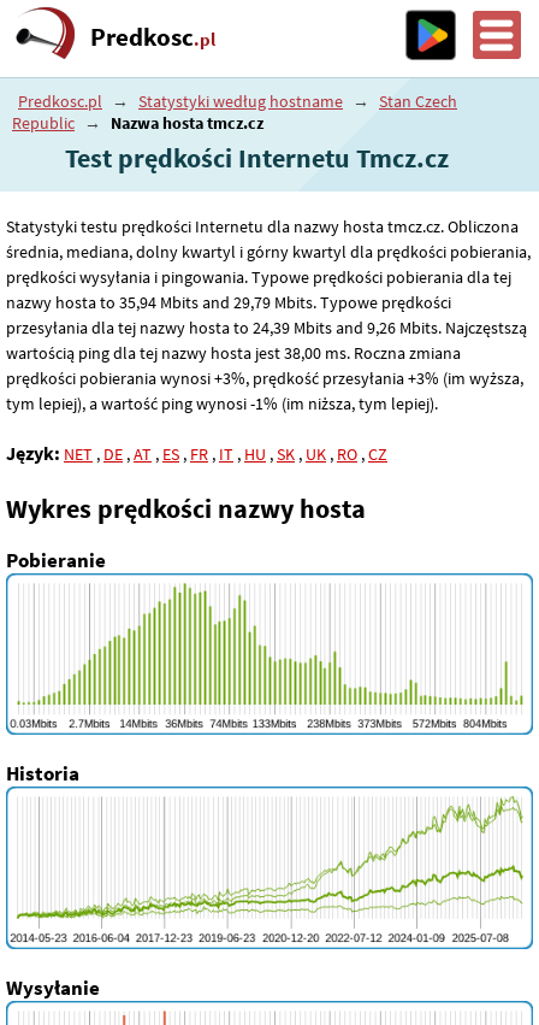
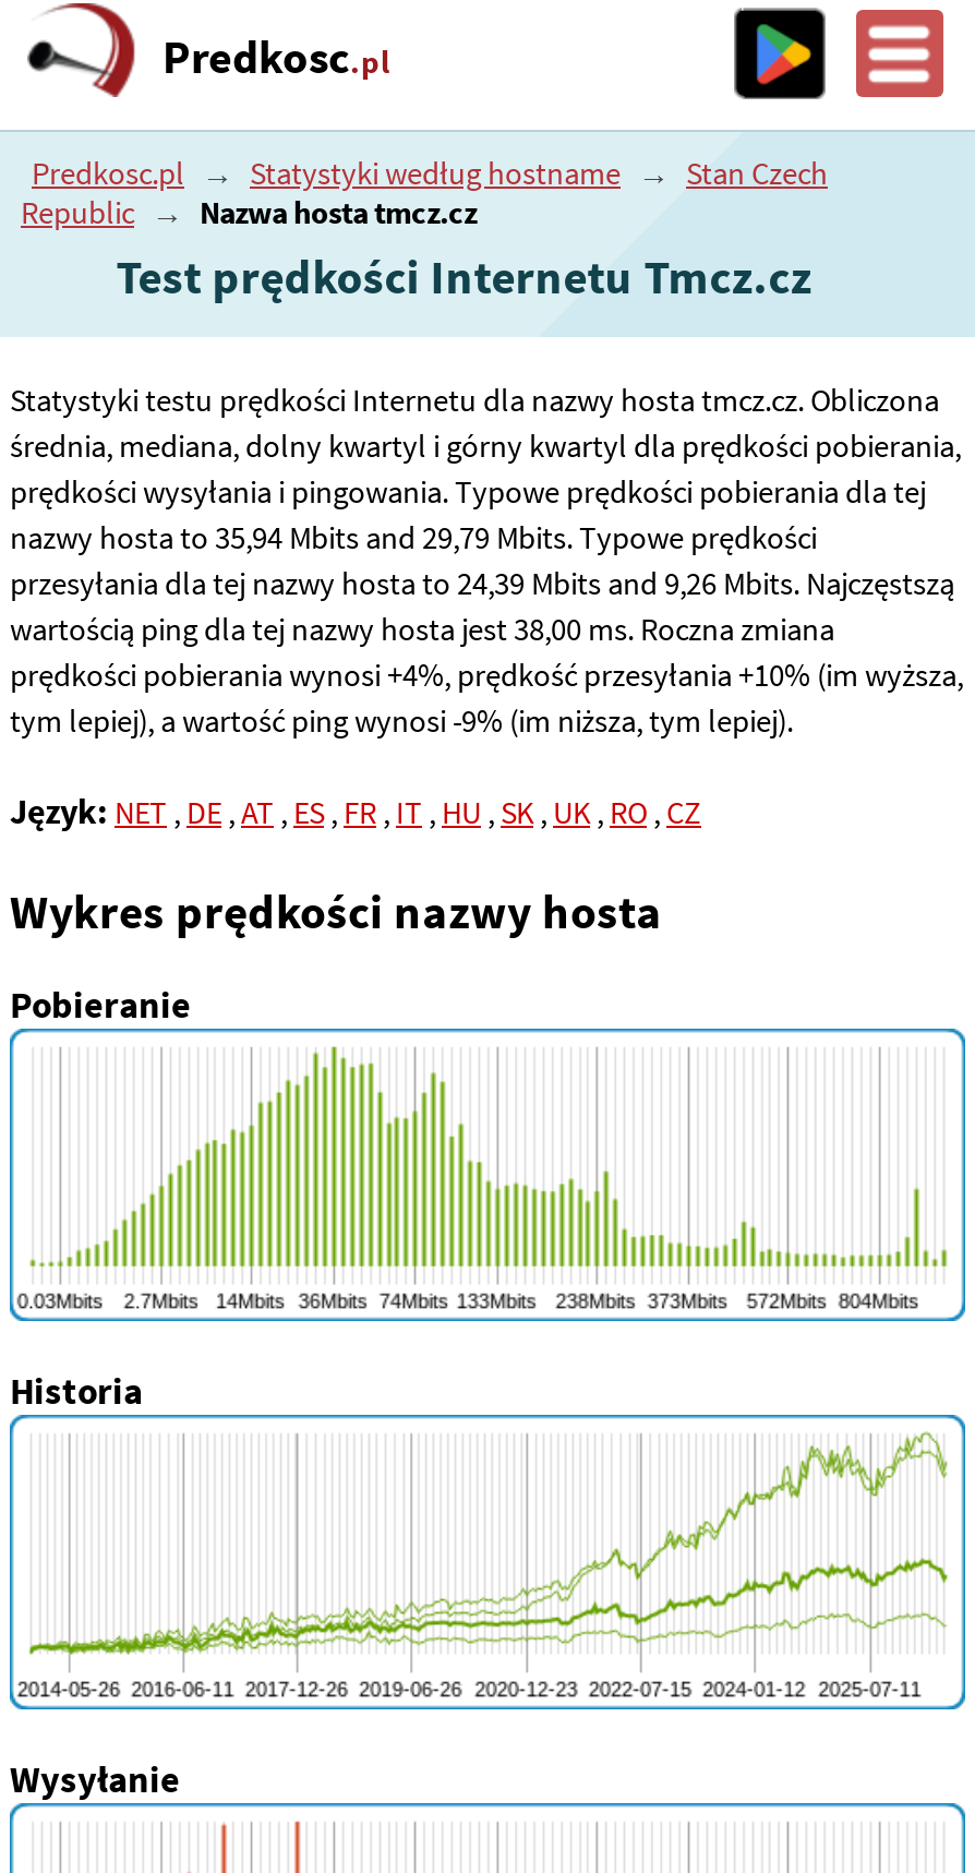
[6,368,523,390] prędkości pobierania wynosi +3%, prędkość przesyłania +3% (im wyższa, -> [10,656,963,696] prędkości pobierania wynosi +4%, prędkość przesyłania +10% (im wyższa,
[6,393,438,415] tym lepiej), a wartość ping wynosi -1% (im niższa, tym lepiej). -> [10,702,793,742] tym lepiej), a wartość ping wynosi -9% (im niższa, tym lepiej).

